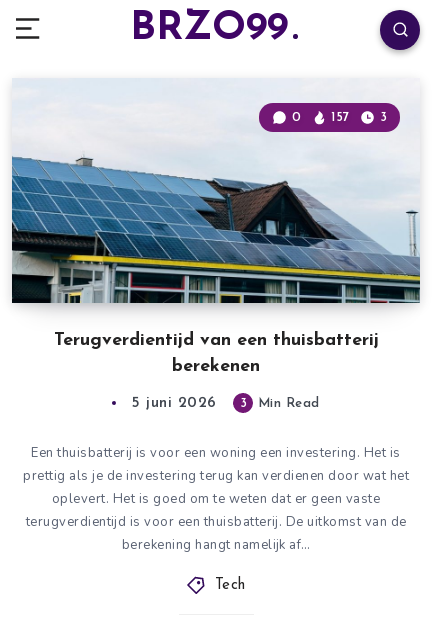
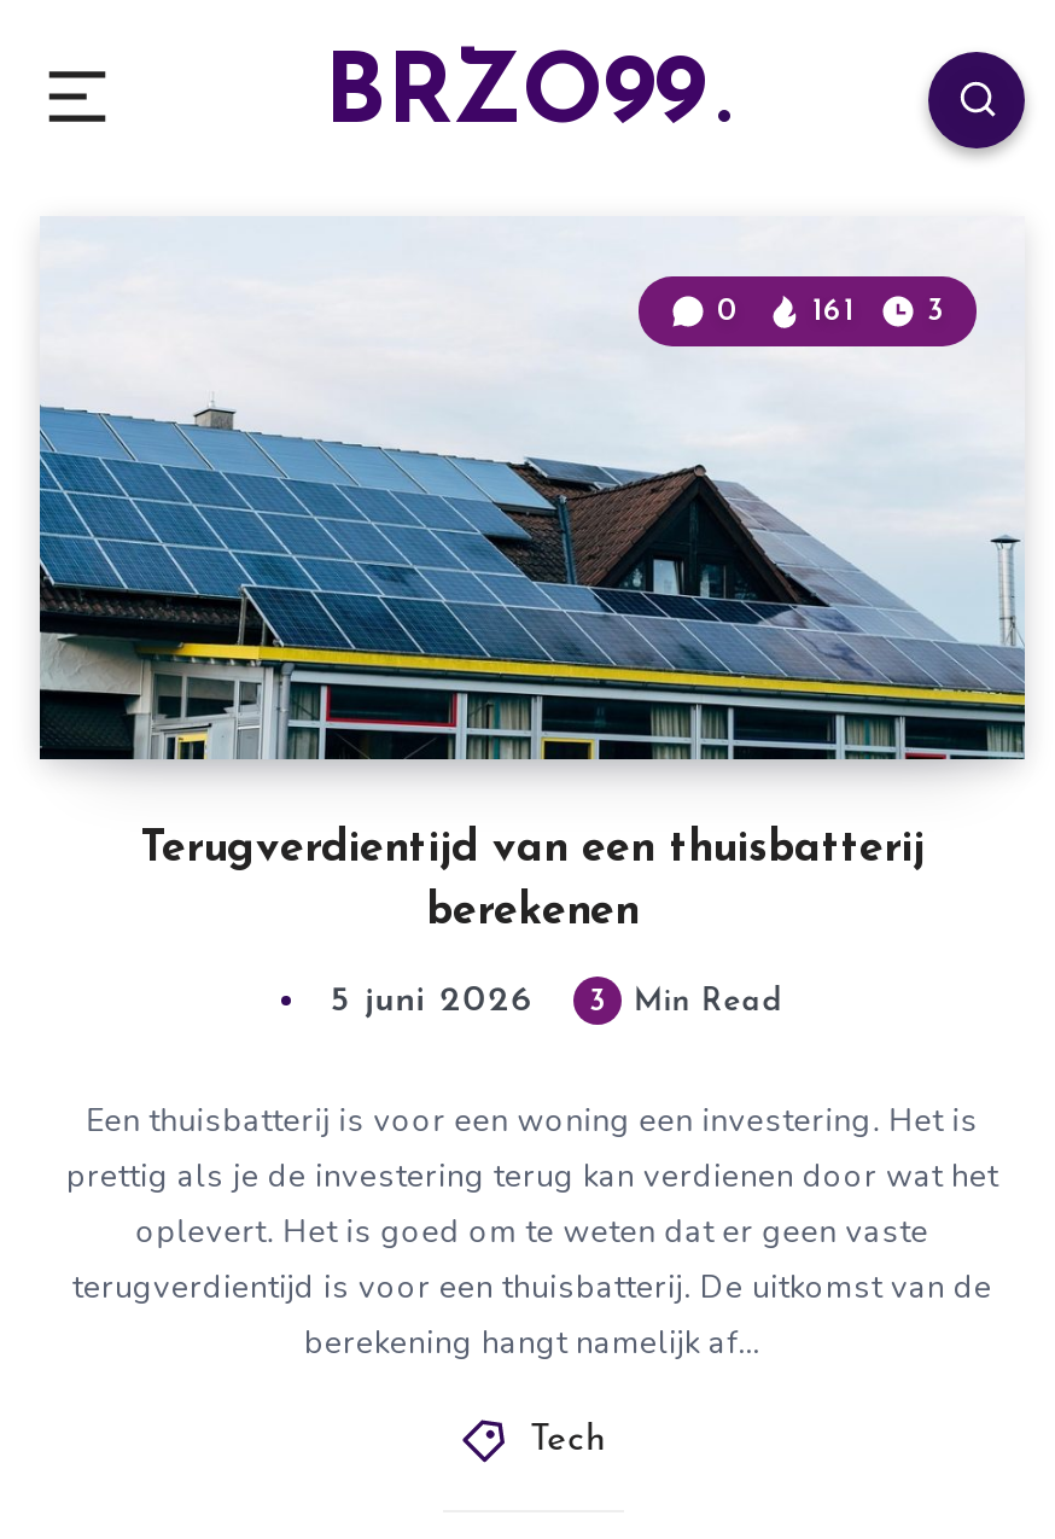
[291,111,387,124] 0 157 3 -> [717,296,945,327] 0 161 3

